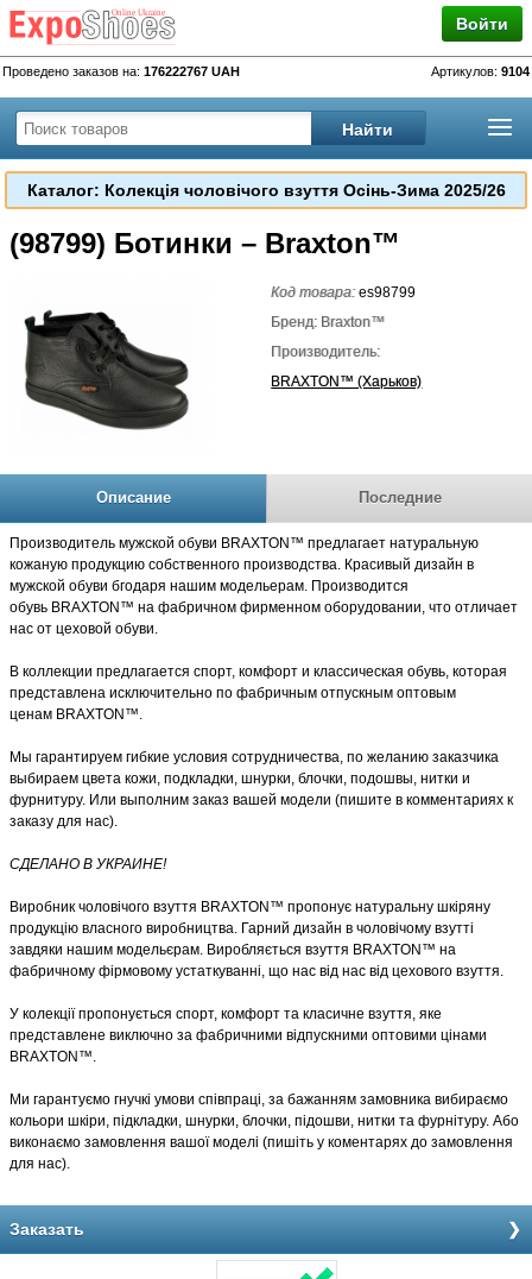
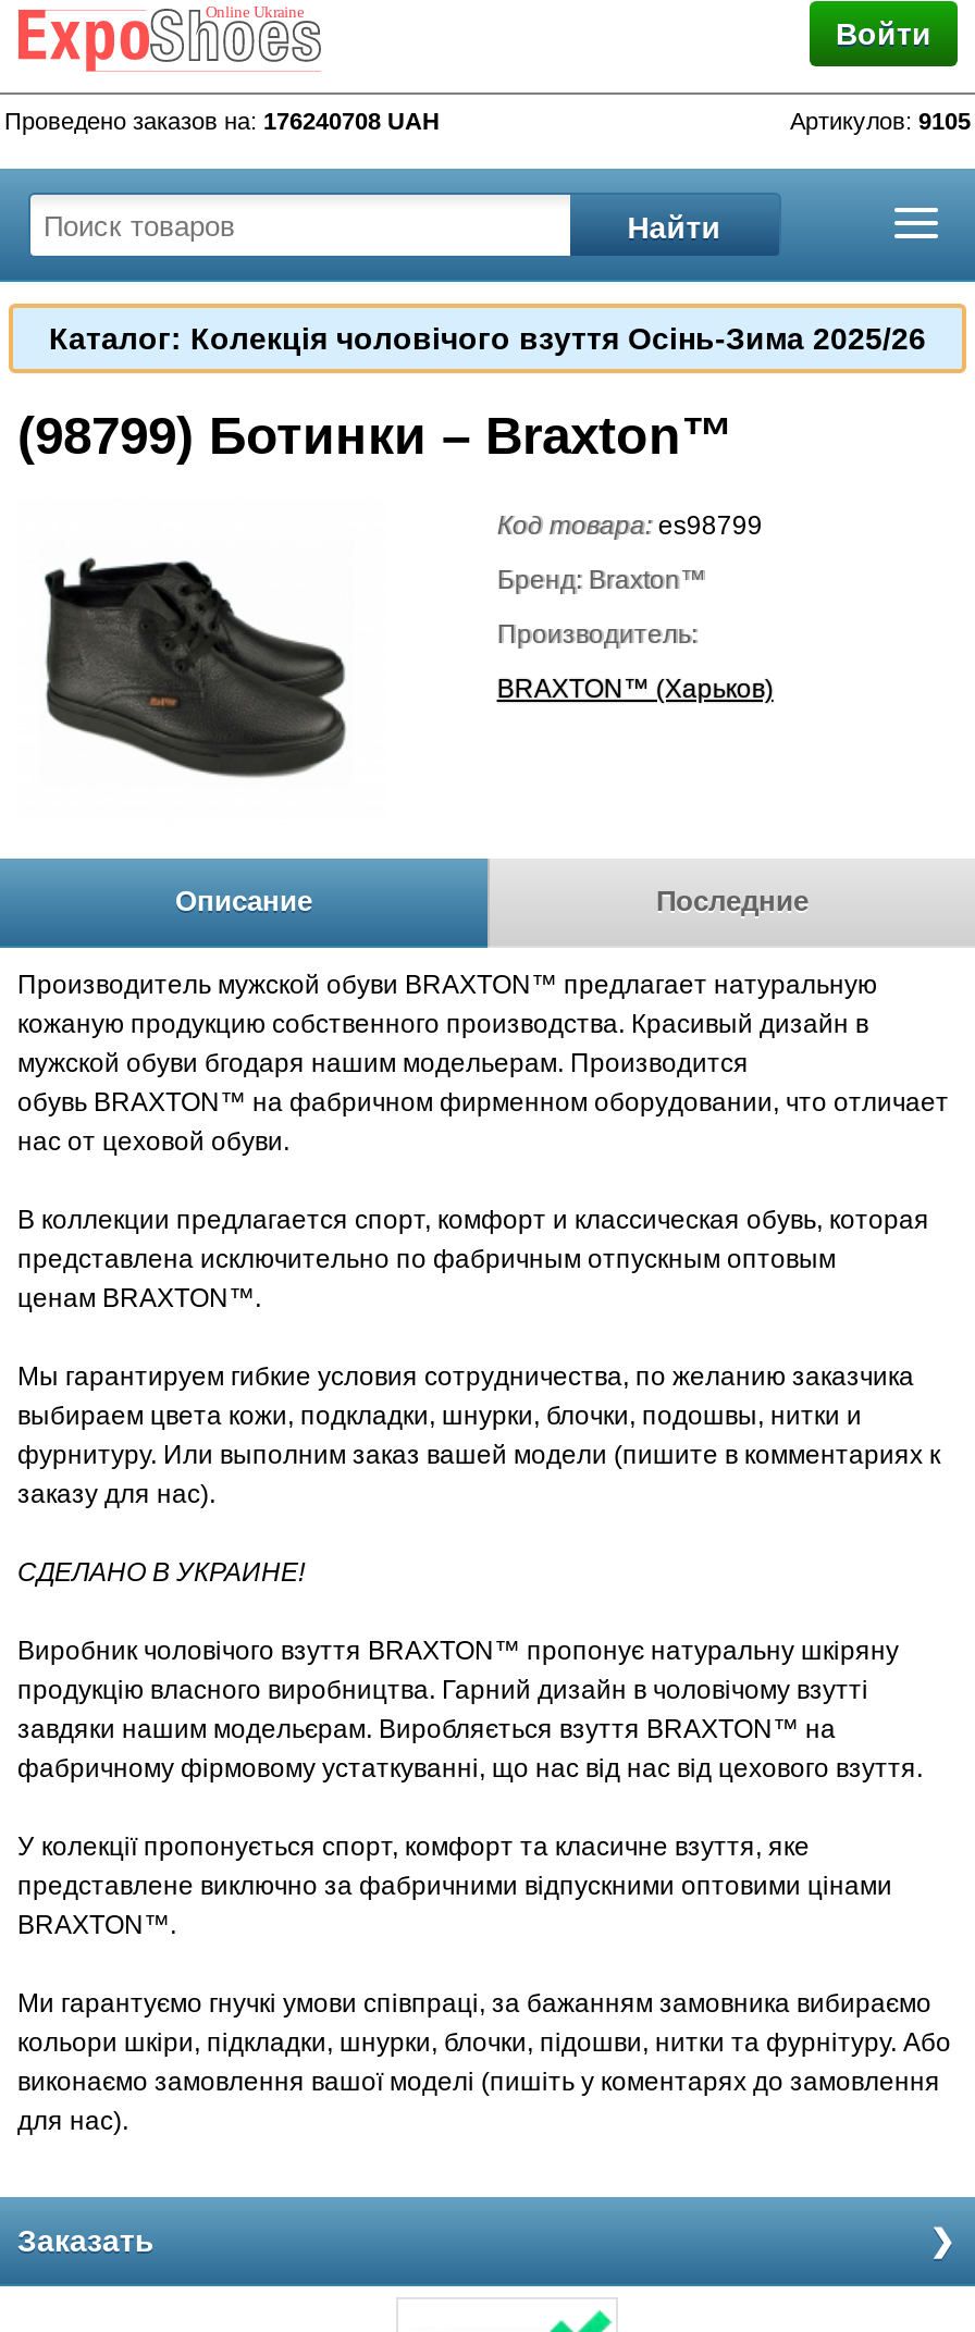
[2,64,240,78] Проведено заказов на: 176222767 UAH -> [4,108,440,134] Проведено заказов на: 176240708 UAH
[431,64,530,78] Артикулов: 9104 -> [790,108,971,134] Артикулов: 9105

